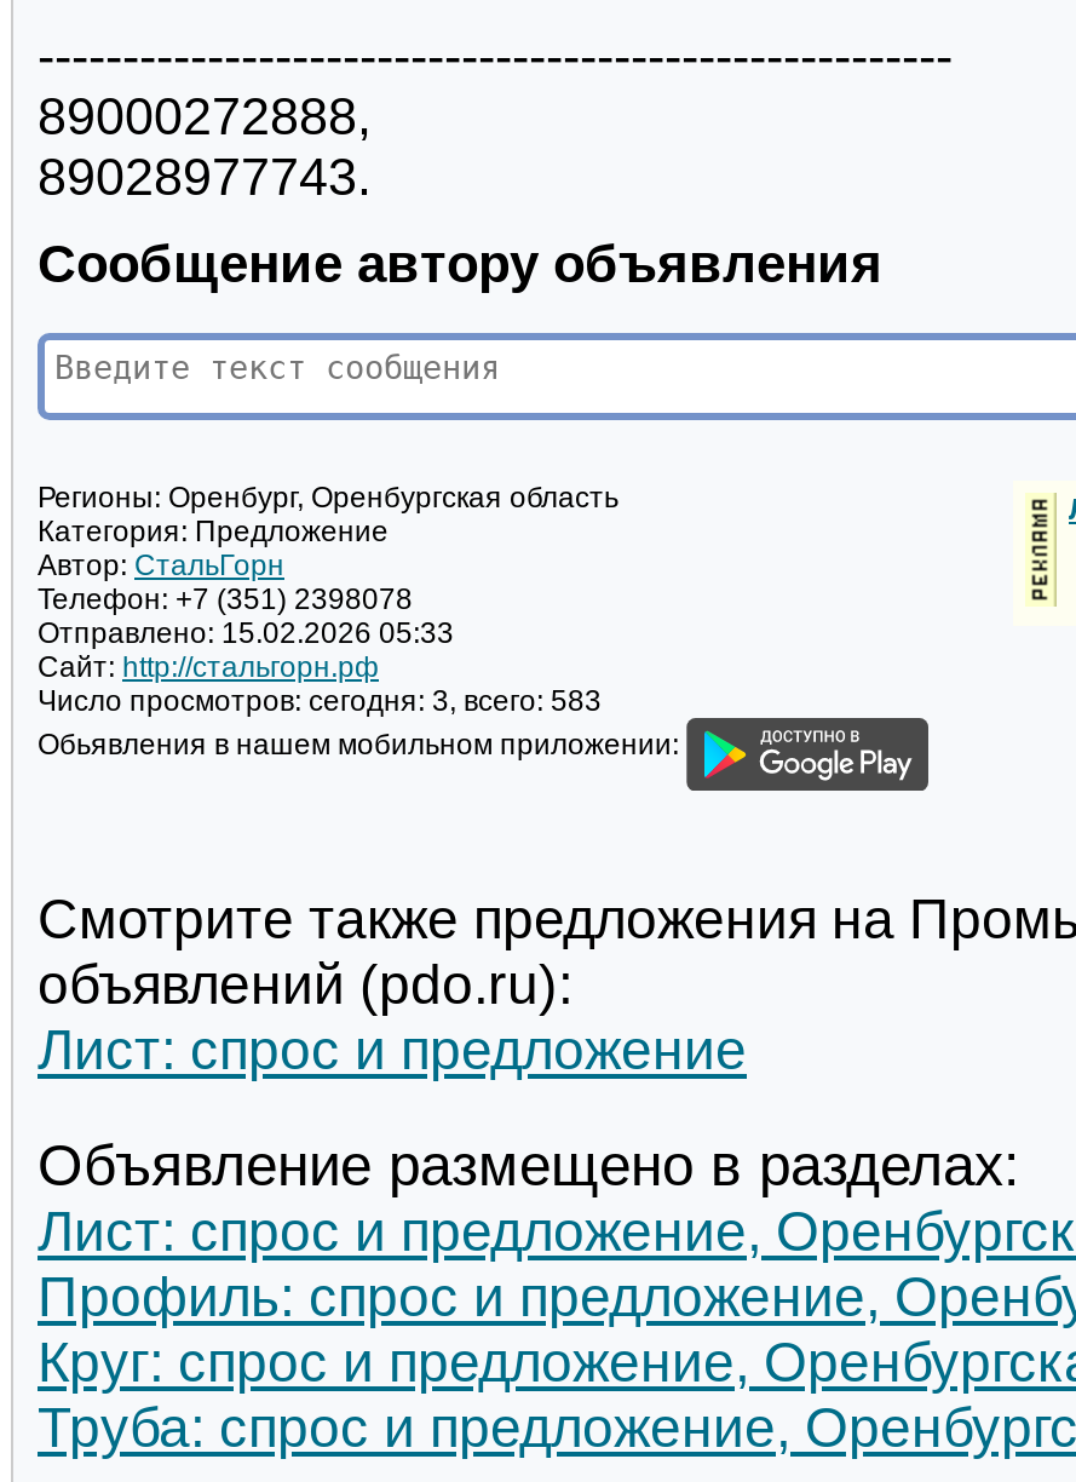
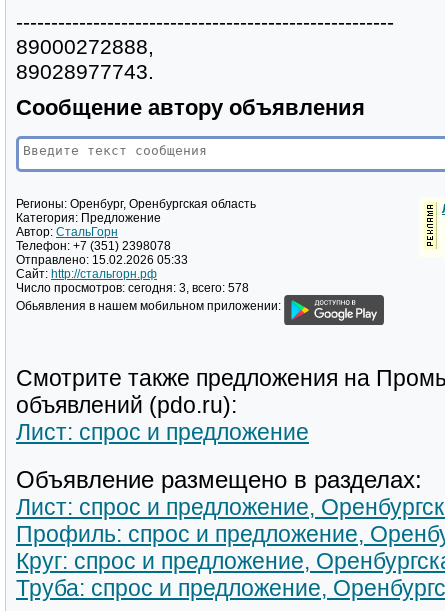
[38,685,602,719] Число просмотров: сегодня: 3, всего: 583 -> [16,281,249,295] Число просмотров: сегодня: 3, всего: 578

